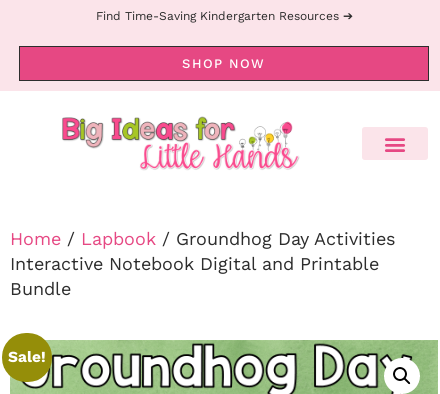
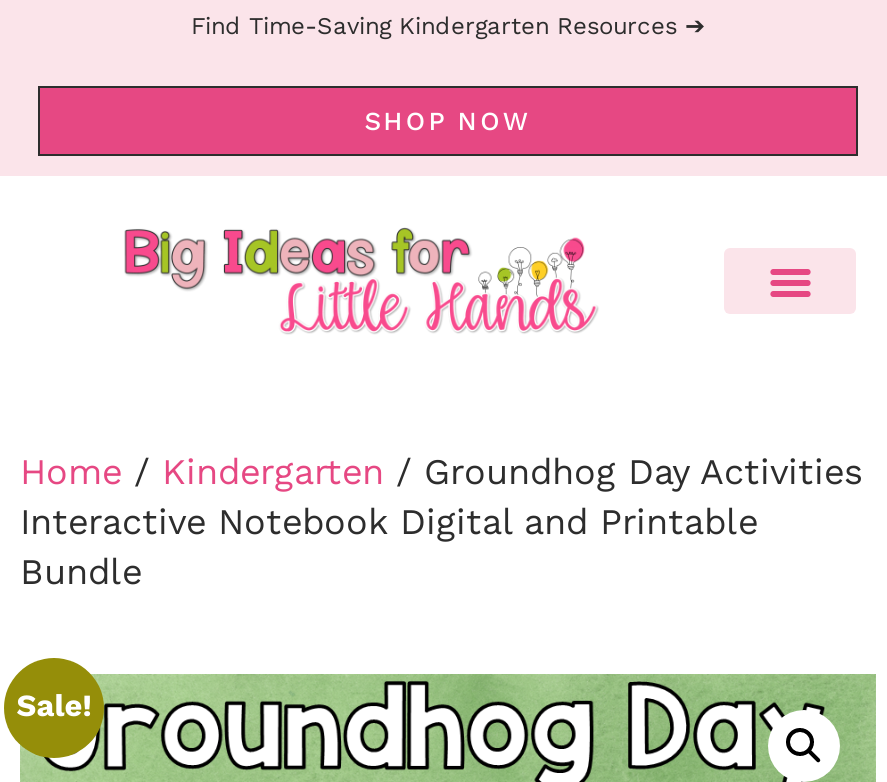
[10,228,395,249] Home / Lapbook / Groundhog Day Activities -> [20,450,862,492] Home / Kindergarten / Groundhog Day Activities

